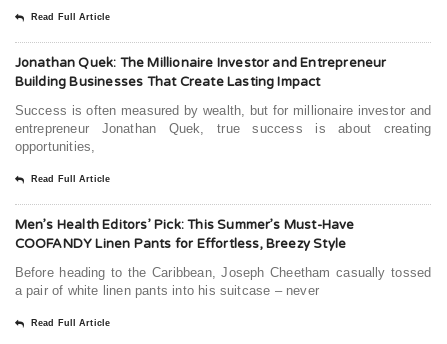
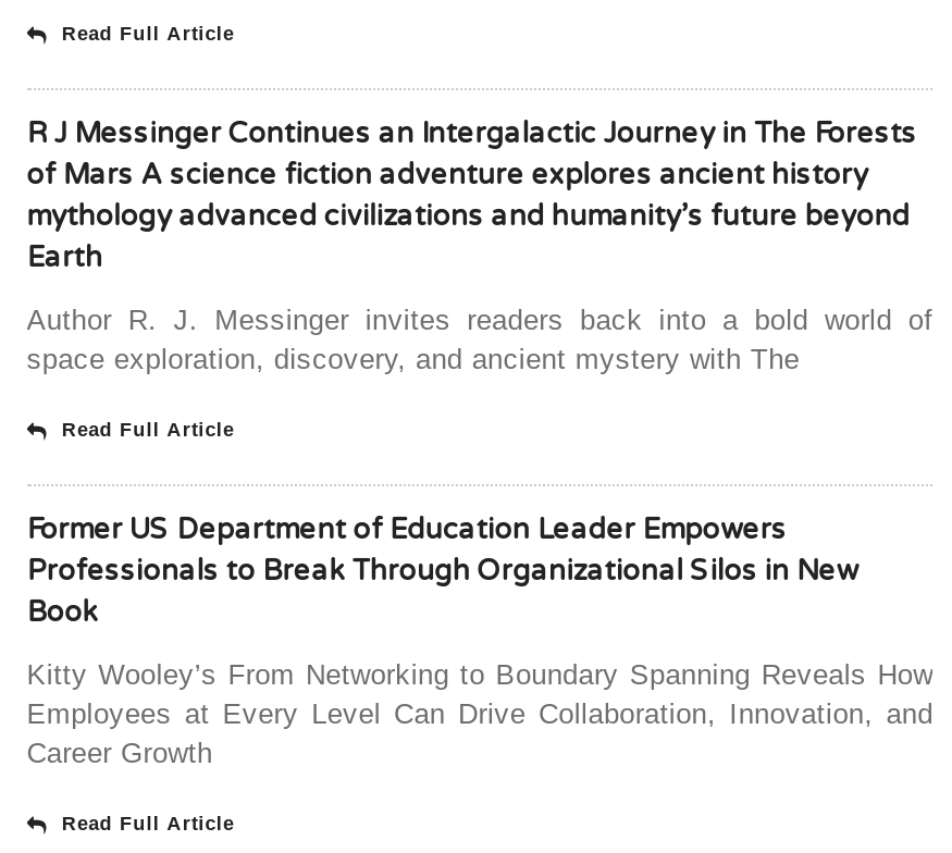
[15,55,387,90] Jonathan Quek: The Millionaire Investor and Entrepreneur | Building Businesses That Create Lasting Impact -> [27,116,917,275] R J Messinger Continues an Intergalactic Journey in The Forests | of Mars A science fiction adventure explores ancient history | mythology advanced civilizations and humanity’s future beyond | Earth
[15,103,431,154] Success is often measured by wealth, but for millionaire investor and | entrepreneur Jonathan Quek, true success is about creating | opportunities, -> [27,304,933,375] Author R. J. Messinger invites readers back into a bold world of | space exploration, discovery, and ancient mystery with The
[15,217,355,252] Men’s Health Editors’ Pick: This Summer’s Must-Have | COOFANDY Linen Pants for Effortless, Breezy Style -> [27,512,858,630] Former US Department of Education Leader Empowers | Professionals to Break Through Organizational Silos in New | Book
[15,265,431,298] Before heading to the Caribbean, Joseph Cheetham casually tossed | a pair of white linen pants into his suitcase – never -> [27,658,933,769] Kitty Wooley’s From Networking to Boundary Spanning Reveals How | Employees at Every Level Can Drive Collaboration, Innovation, and | Career Growth

